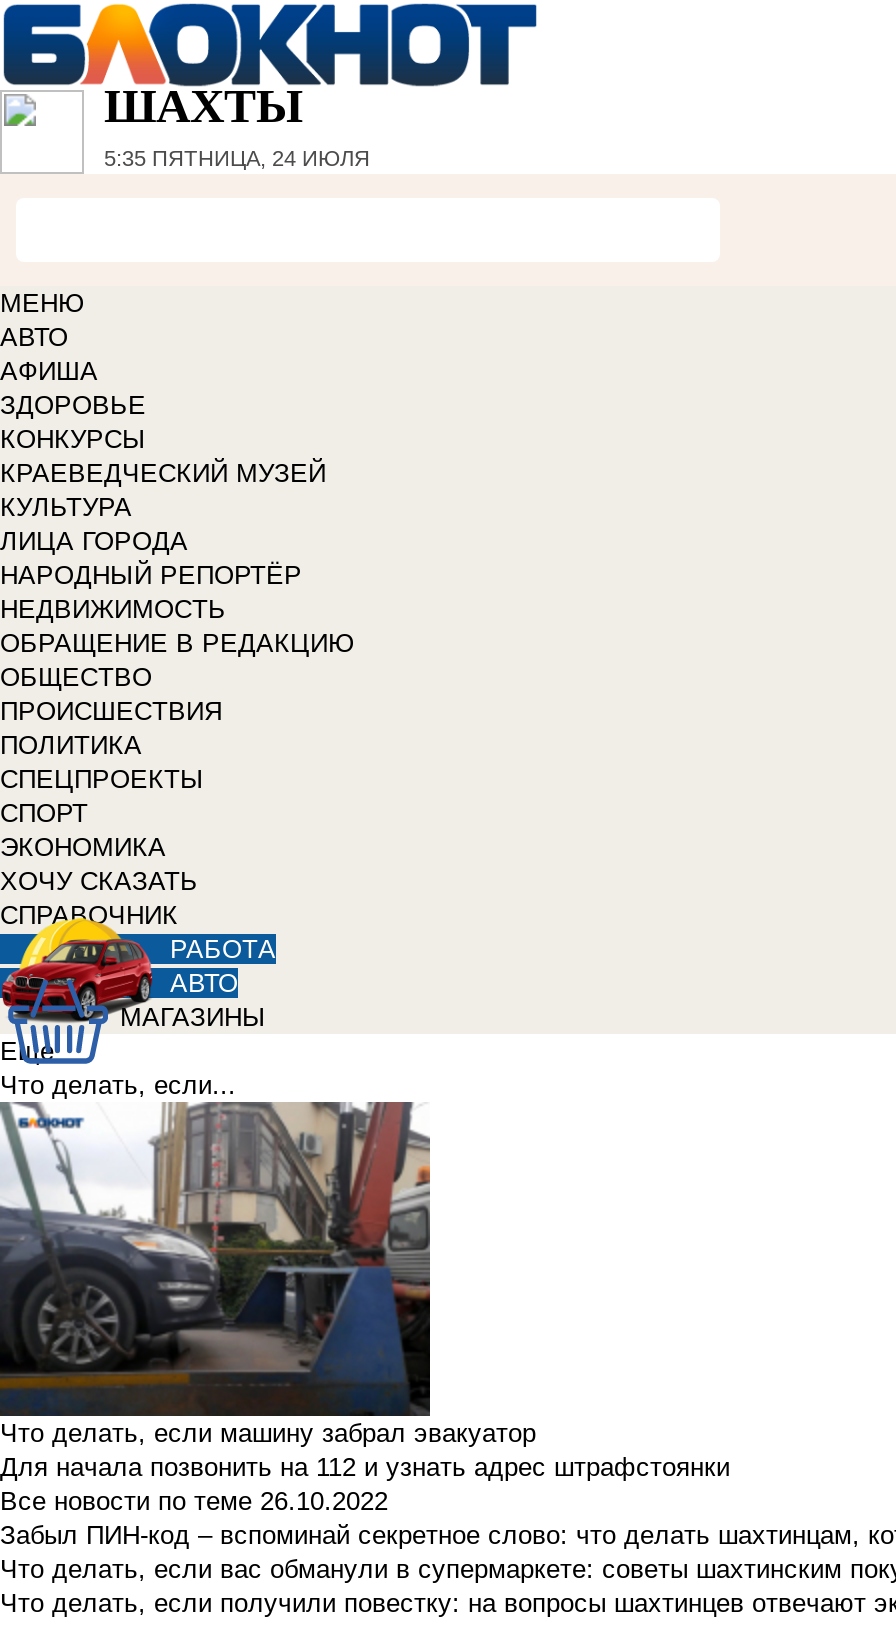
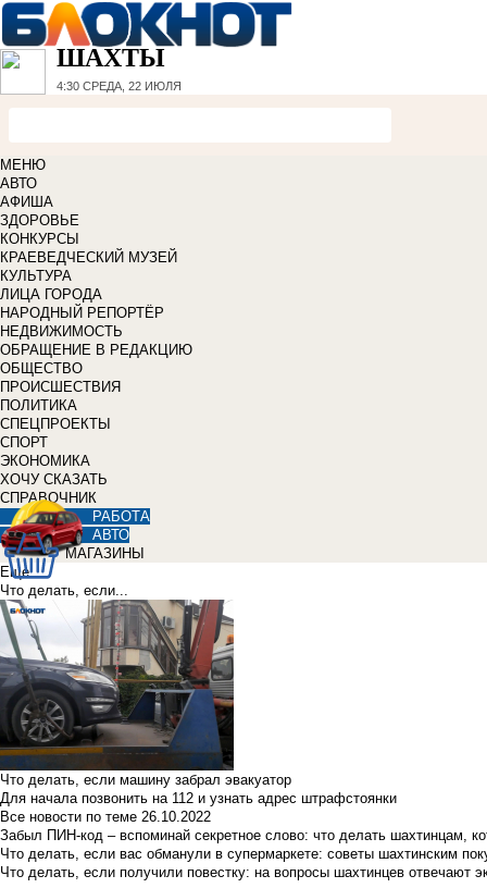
[104,147,370,171] 5:35 ПЯТНИЦА, 24 ИЮЛЯ -> [57,80,182,93] 4:30 СРЕДА, 22 ИЮЛЯ

